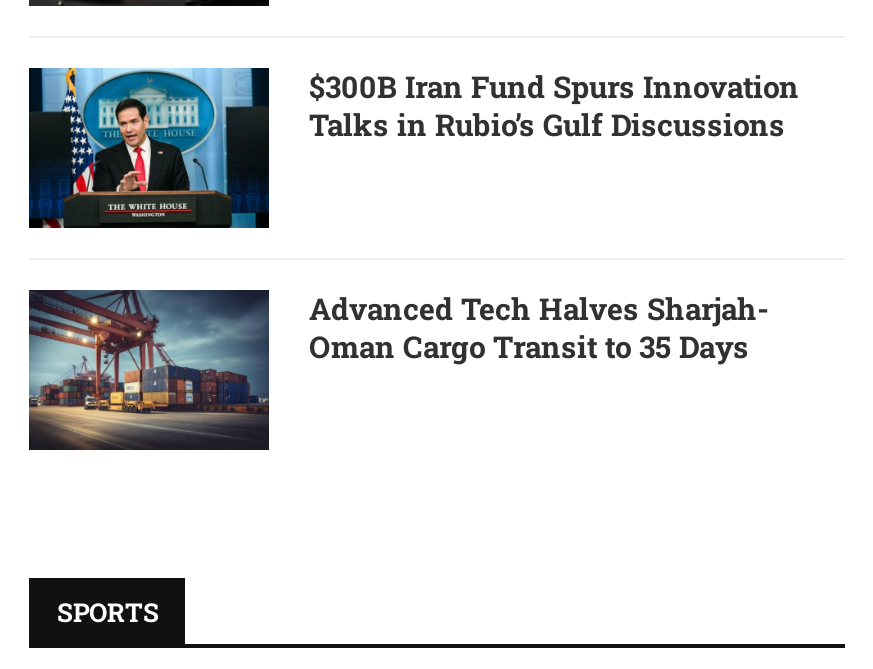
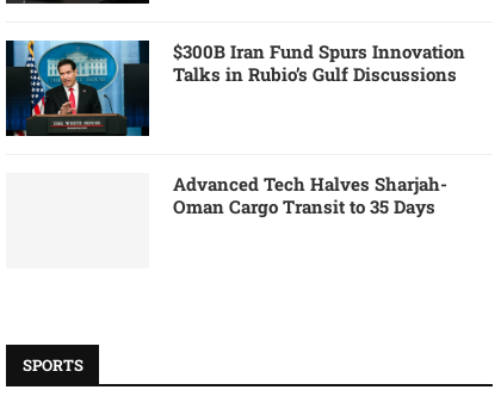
[27,288,271,452] [image] -> none

